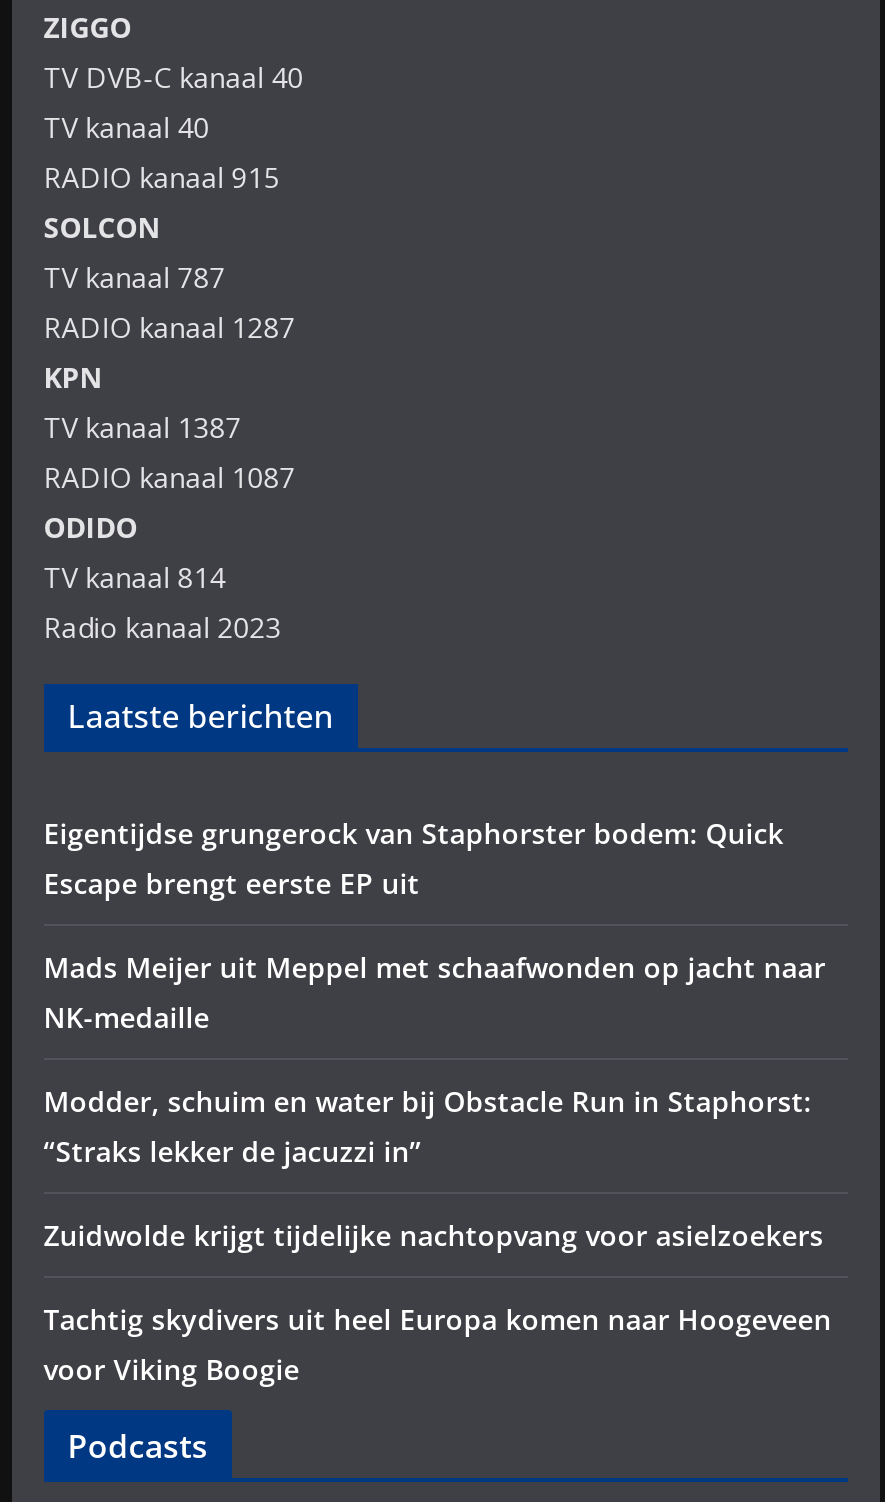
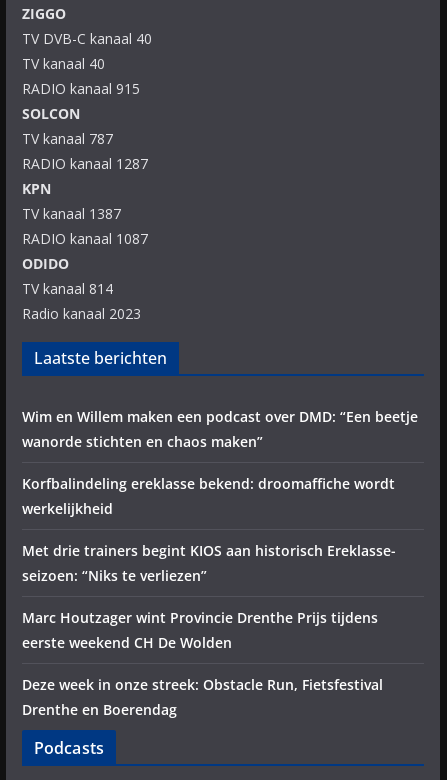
[43,814,783,902] Eigentijdse grungerock van Staphorster bodem: Quick | Escape brengt eerste EP uit -> [22,407,418,451] Wim en Willem maken een podcast over DMD: “Een beetje | wanorde stichten en chaos maken”
[43,948,825,1036] Mads Meijer uit Meppel met schaafwonden op jacht naar | NK-medaille -> [22,474,395,518] Korfbalindeling ereklasse bekend: droomaffiche wordt | werkelijkheid
[43,1082,811,1170] Modder, schuim en water bij Obstacle Run in Staphorst: | “Straks lekker de jacuzzi in” -> [22,541,396,585] Met drie trainers begint KIOS aan historisch Ereklasse- | seizoen: “Niks te verliezen”
[43,1216,823,1254] Zuidwolde krijgt tijdelijke nachtopvang voor asielzoekers -> [22,608,378,652] Marc Houtzager wint Provincie Drenthe Prijs tijdens | eerste weekend CH De Wolden
[43,1300,831,1388] Tachtig skydivers uit heel Europa komen naar Hoogeveen | voor Viking Boogie -> [22,675,383,719] Deze week in onze streek: Obstacle Run, Fietsfestival | Drenthe en Boerendag

